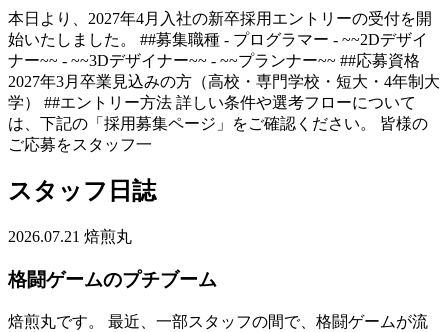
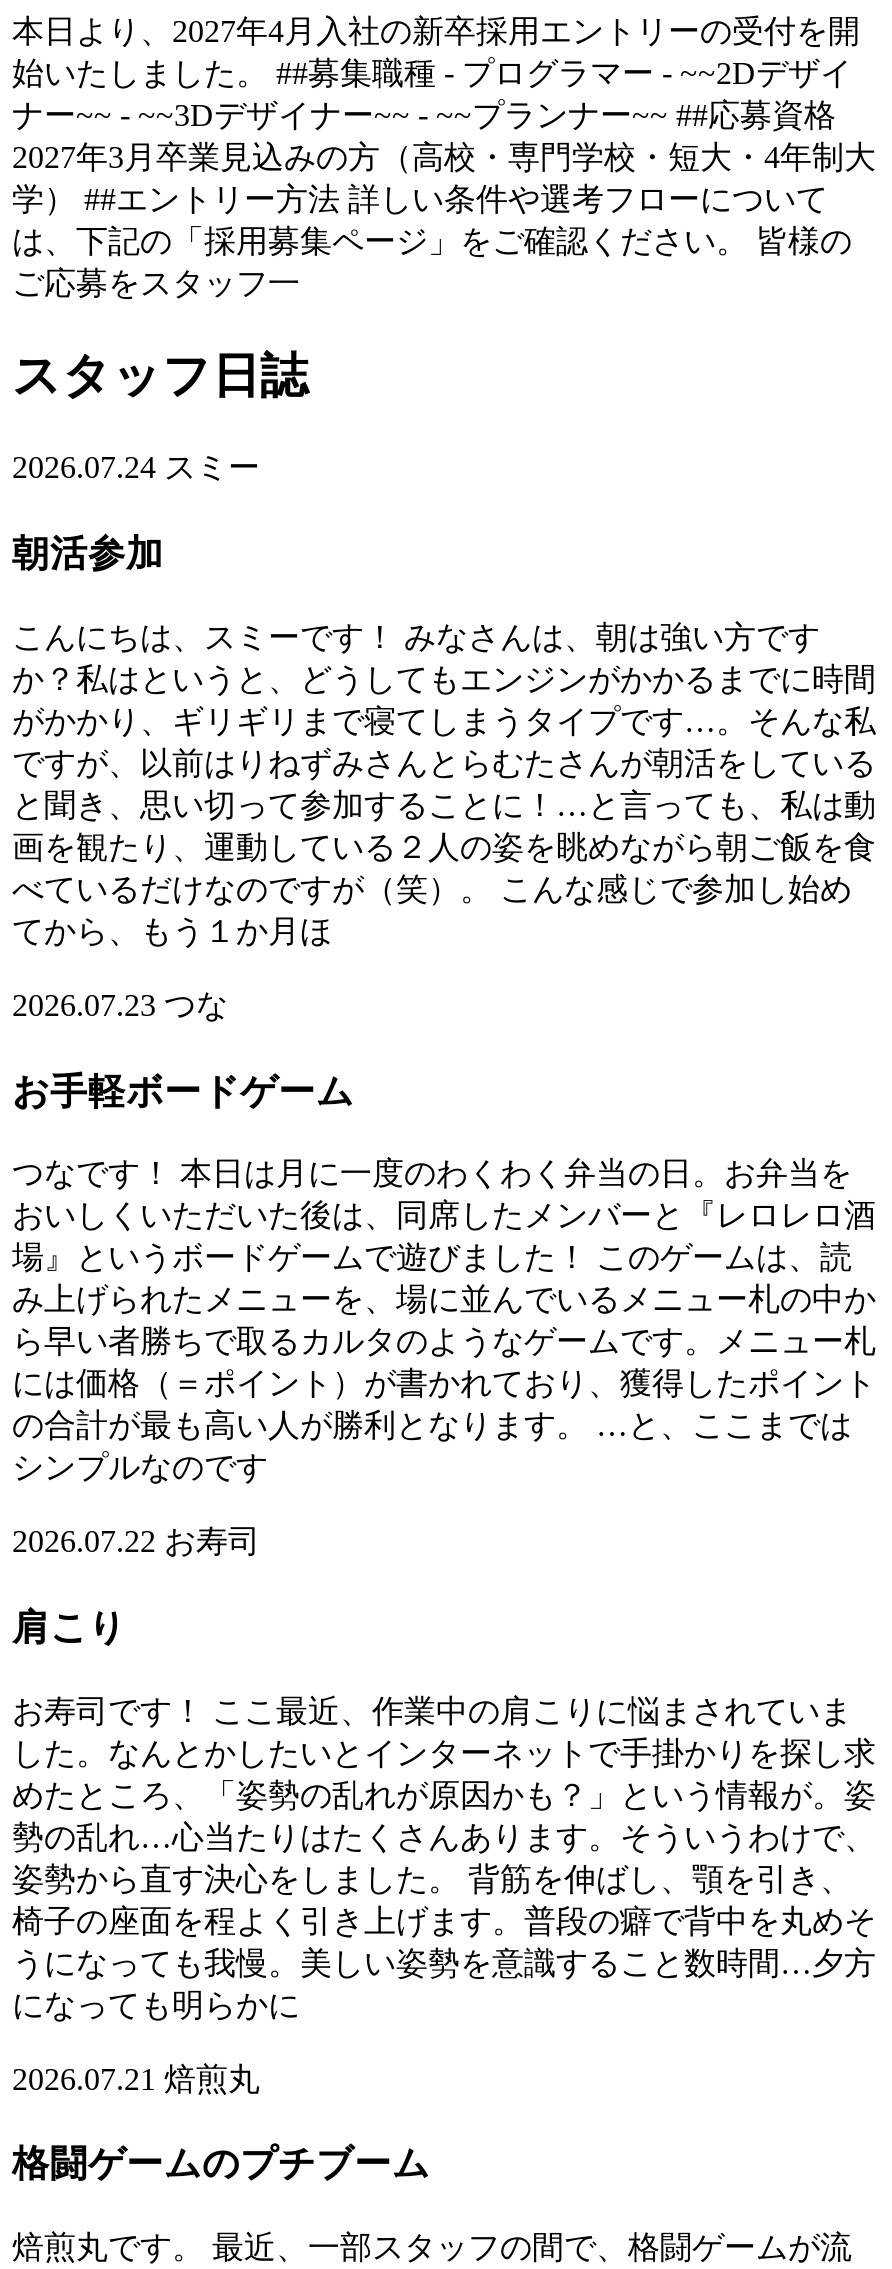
none -> [12,451,876,2021] 2026.07.24 スミー | 朝活参加 | こんにちは、スミーです！ みなさんは、朝は強い方です | か？私はというと、どうしてもエンジンがかかるまでに時間 | がかかり、ギリギリまで寝てしまうタイプです…。そんな私 | ですが、以前はりねずみさんとらむたさんが朝活をしている | と聞き、思い切って参加することに！…と言っても、私は動 | 画を観たり、運動している２人の姿を眺めながら朝ご飯を食 | べているだけなのですが（笑）。 こんな感じで参加し始め | てから、もう１か月ほ | 2026.07.23 つな | お手軽ボードゲーム | つなです！ 本日は月に一度のわくわく弁当の日。お弁当を | おいしくいただいた後は、同席したメンバーと『レロレロ酒 | 場』というボードゲームで遊びました！ このゲームは、読 | み上げられたメニューを、場に並んでいるメニュー札の中か | ら早い者勝ちで取るカルタのようなゲームです。メニュー札 | には価格（＝ポイント）が書かれており、獲得したポイント | の合計が最も高い人が勝利となります。 …と、ここまでは | シンプルなのです | 2026.07.22 お寿司 | 肩こり | お寿司です！ ここ最近、作業中の肩こりに悩まされていま | した。なんとかしたいとインターネットで手掛かりを探し求 | めたところ、「姿勢の乱れが原因かも？」という情報が。姿 | 勢の乱れ…心当たりはたくさんあります。そういうわけで、 | 姿勢から直す決心をしました。 背筋を伸ばし、顎を引き、 | 椅子の座面を程よく引き上げます。普段の癖で背中を丸めそ | うになっても我慢。美しい姿勢を意識すること数時間…夕方 | になっても明らかに

